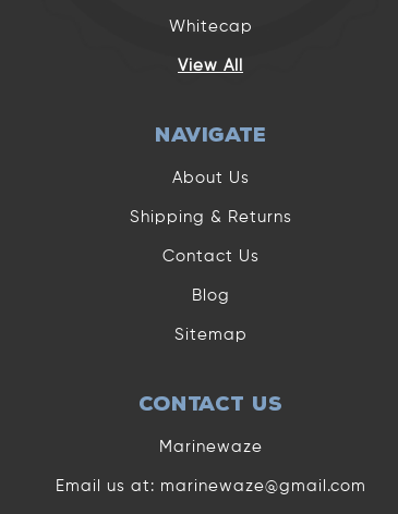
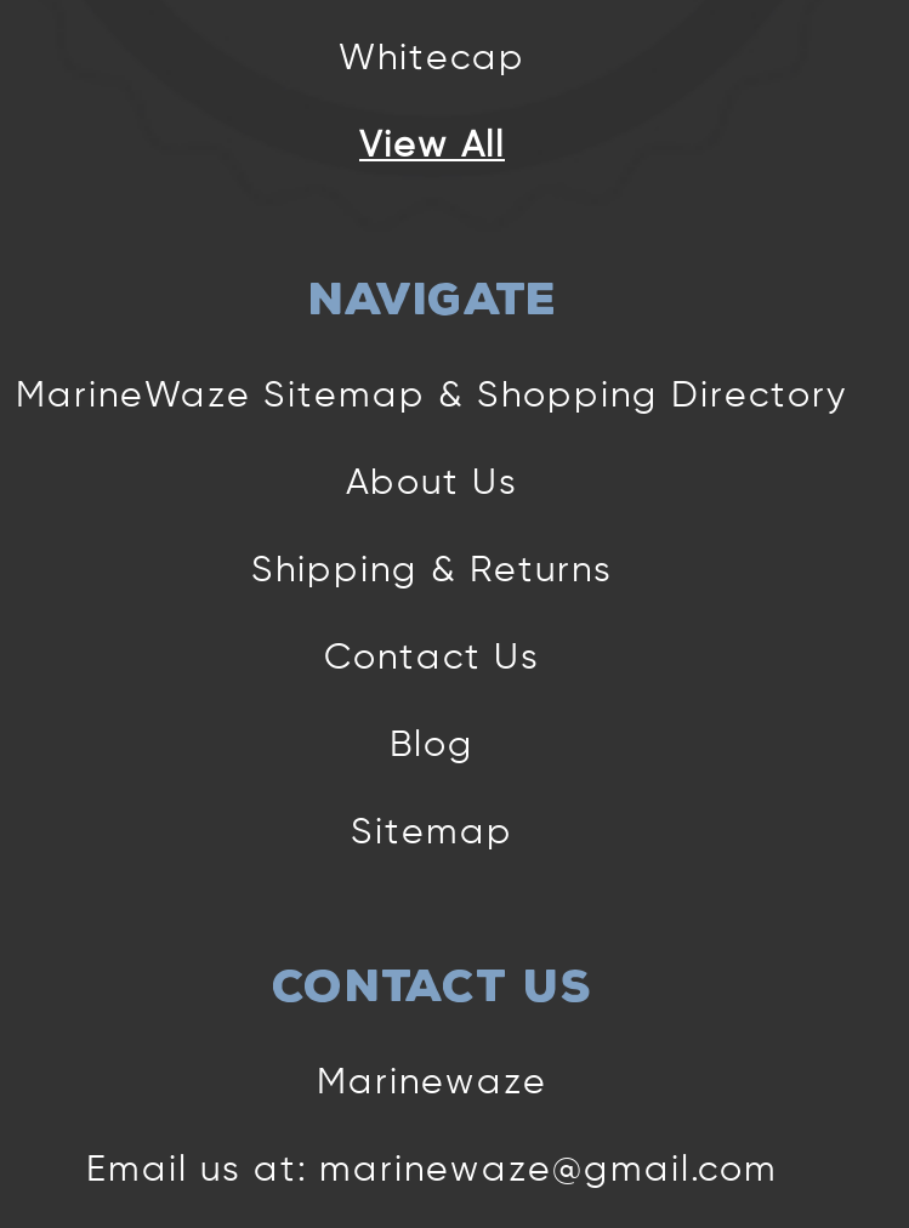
none -> [16,377,848,414] MarineWaze Sitemap & Shopping Directory

